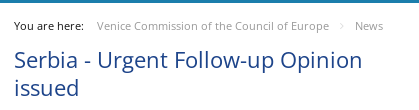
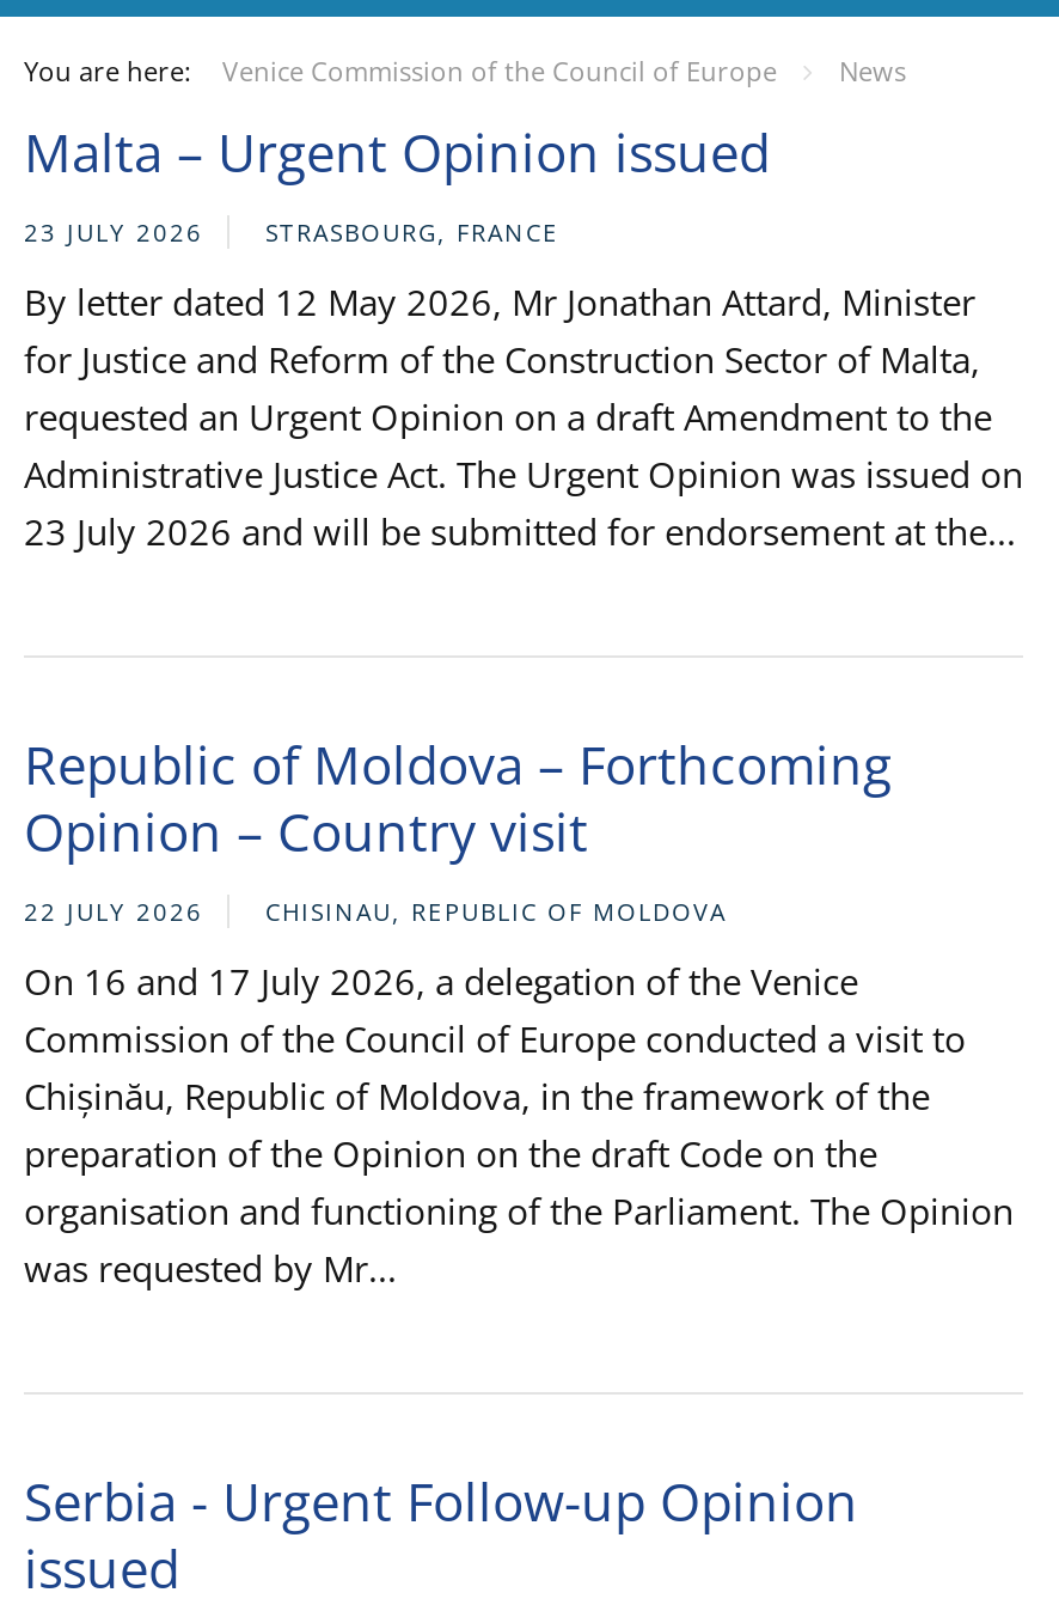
none -> [24,115,1023,1292] Malta – Urgent Opinion issued | 23 JULY 2026 | STRASBOURG, FRANCE | By letter dated 12 May 2026, Mr Jonathan Attard, Minister | for Justice and Reform of the Construction Sector of Malta, | requested an Urgent Opinion on a draft Amendment to the | Administrative Justice Act. The Urgent Opinion was issued on | 23 July 2026 and will be submitted for endorsement at the... | Republic of Moldova – Forthcoming | Opinion – Country visit | 22 JULY 2026 | CHISINAU, REPUBLIC OF MOLDOVA | On 16 and 17 July 2026, a delegation of the Venice | Commission of the Council of Europe conducted a visit to | Chișinău, Republic of Moldova, in the framework of the | preparation of the Opinion on the draft Code on the | organisation and functioning of the Parliament. The Opinion | was requested by Mr...

